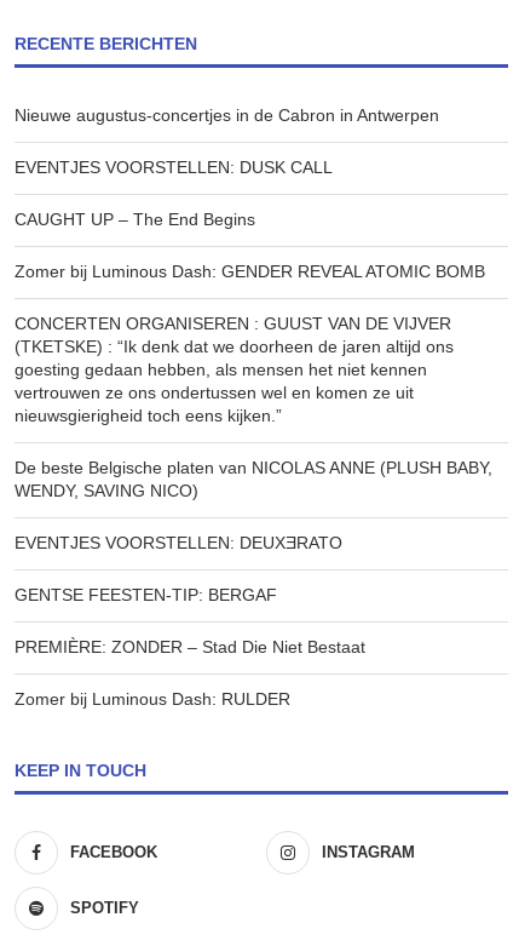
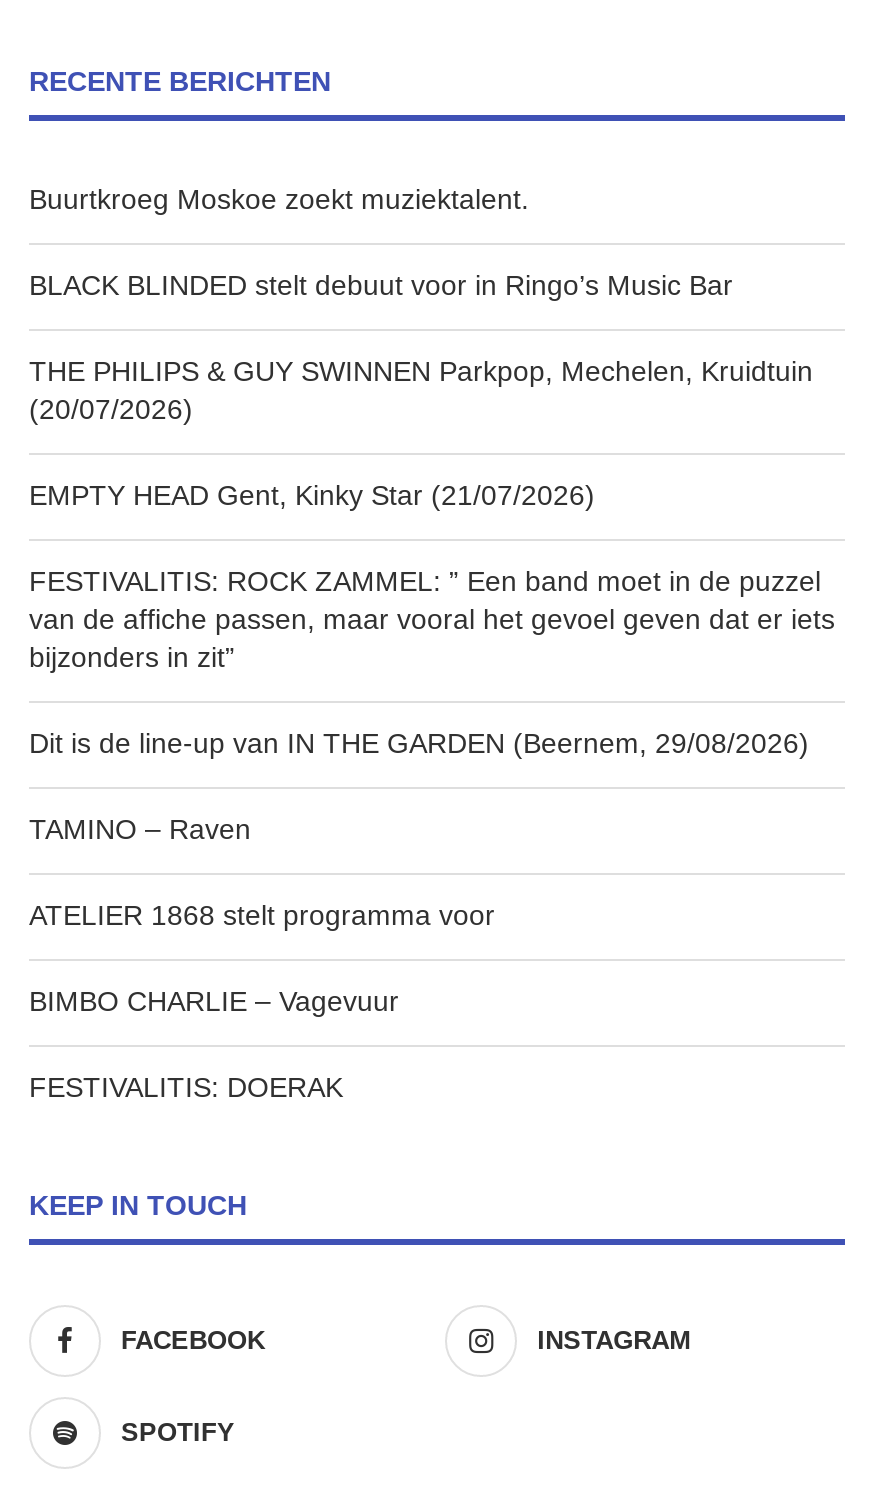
[15,106,439,125] Nieuwe augustus-concertjes in de Cabron in Antwerpen -> [29,184,529,216] Buurtkroeg Moskoe zoekt muziektalent.
[15,158,333,177] EVENTJES VOORSTELLEN: DUSK CALL -> [29,270,733,302] BLACK BLINDED stelt debuut voor in Ringo’s Music Bar
[15,210,255,229] CAUGHT UP – The End Begins -> [29,356,813,426] THE PHILIPS & GUY SWINNEN Parkpop, Mechelen, Kruidtuin | (20/07/2026)
[15,262,485,281] Zomer bij Luminous Dash: GENDER REVEAL ATOMIC BOMB -> [29,480,595,512] EMPTY HEAD Gent, Kinky Star (21/07/2026)
[15,314,454,426] CONCERTEN ORGANISEREN : GUUST VAN DE VIJVER | (TKETSKE) : “Ik denk dat we doorheen de jaren altijd ons | goesting gedaan hebben, als mensen het niet kennen | vertrouwen ze ons ondertussen wel en komen ze uit | nieuwsgierigheid toch eens kijken.” -> [29,566,835,674] FESTIVALITIS: ROCK ZAMMEL: ” Een band moet in de puzzel | van de affiche passen, maar vooral het gevoel geven dat er iets | bijzonders in zit”
[15,458,492,501] De beste Belgische platen van NICOLAS ANNE (PLUSH BABY, | WENDY, SAVING NICO) -> [29,728,809,760] Dit is de line-up van IN THE GARDEN (Beernem, 29/08/2026)
[15,533,342,553] EVENTJES VOORSTELLEN: DEUXƎRATO -> [29,814,251,846] TAMINO – Raven
[15,586,277,605] GENTSE FEESTEN-TIP: BERGAF -> [29,900,495,932] ATELIER 1868 stelt programma voor
[15,638,365,657] PREMIÈRE: ZONDER – Stad Die Niet Bestaat -> [29,986,399,1018] BIMBO CHARLIE – Vagevuur
[15,690,290,709] Zomer bij Luminous Dash: RULDER -> [29,1072,343,1104] FESTIVALITIS: DOERAK

